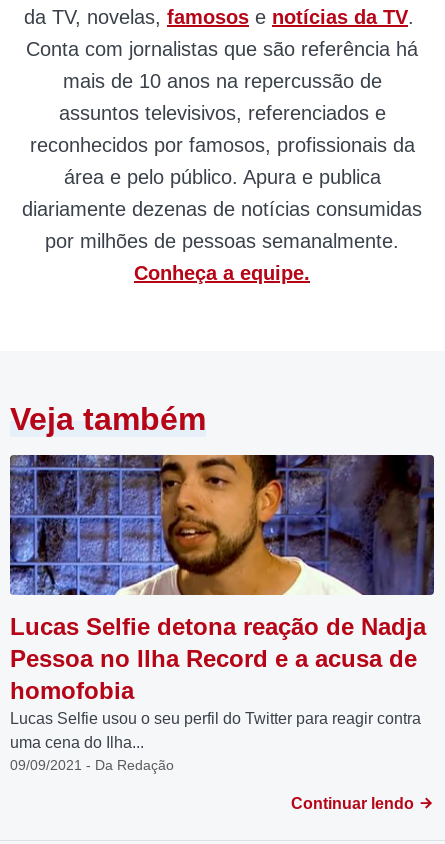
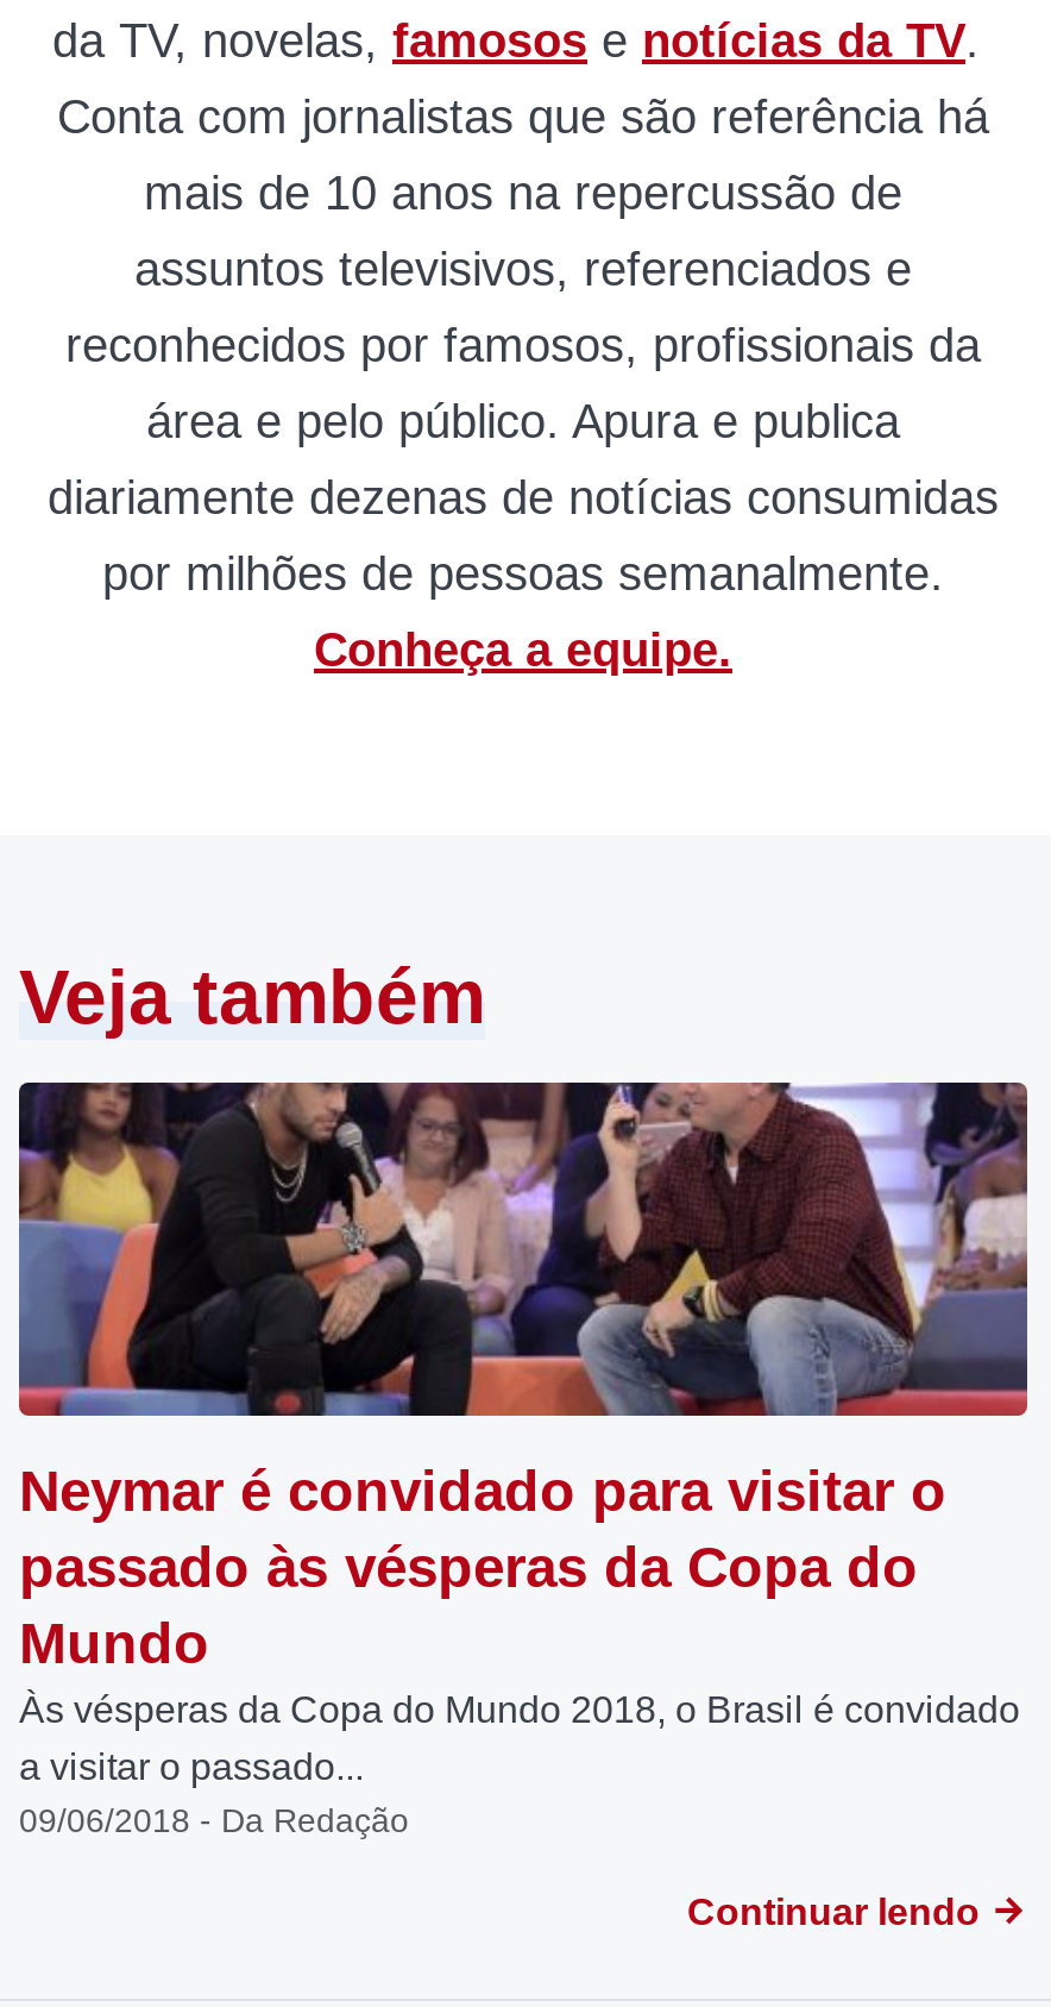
[9,454,435,773] [image] | Lucas Selfie detona reação de Nadja | Pessoa no Ilha Record e a acusa de | homofobia | Lucas Selfie usou o seu perfil do Twitter para reagir contra | uma cena do Ilha... | 09/09/2021 - Da Redação -> [17,1080,1030,1840] [image] | Neymar é convidado para visitar o | passado às vésperas da Copa do | Mundo | Às vésperas da Copa do Mundo 2018, o Brasil é convidado | a visitar o passado... | 09/06/2018 - Da Redação

